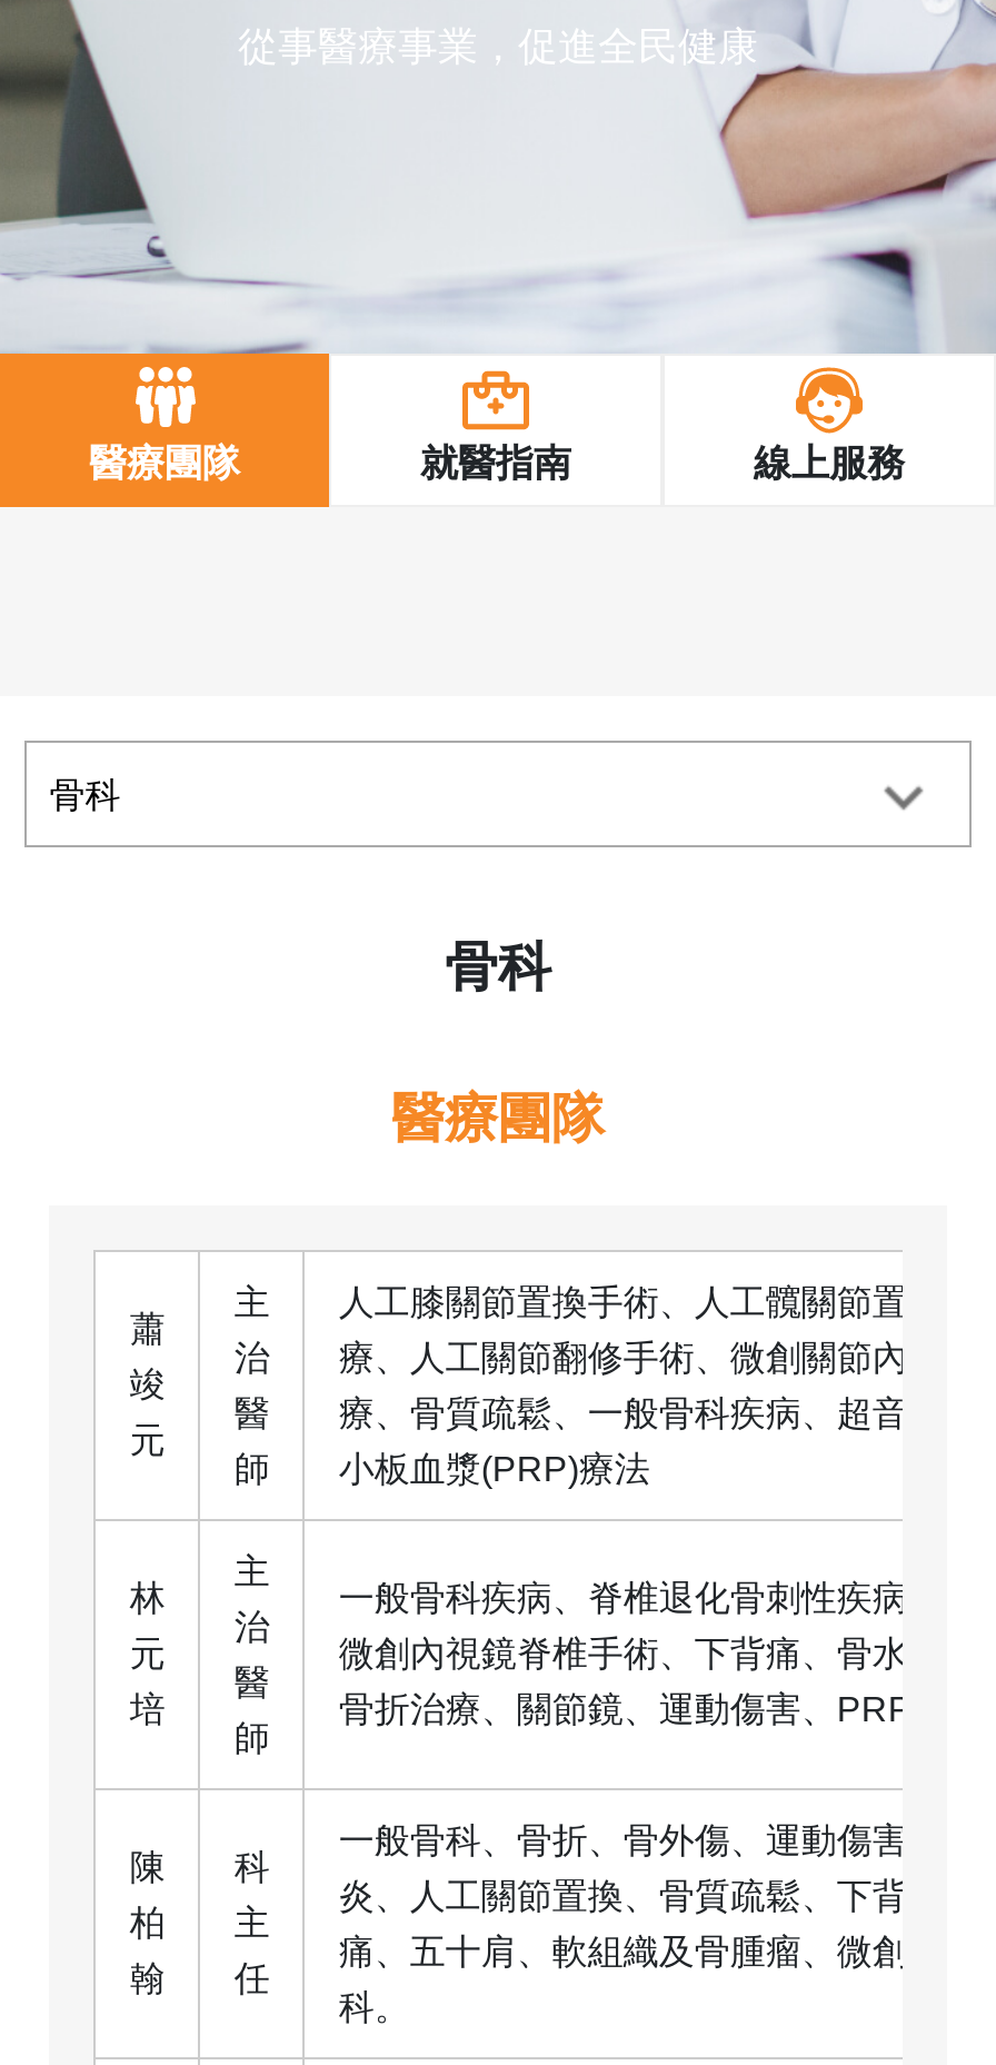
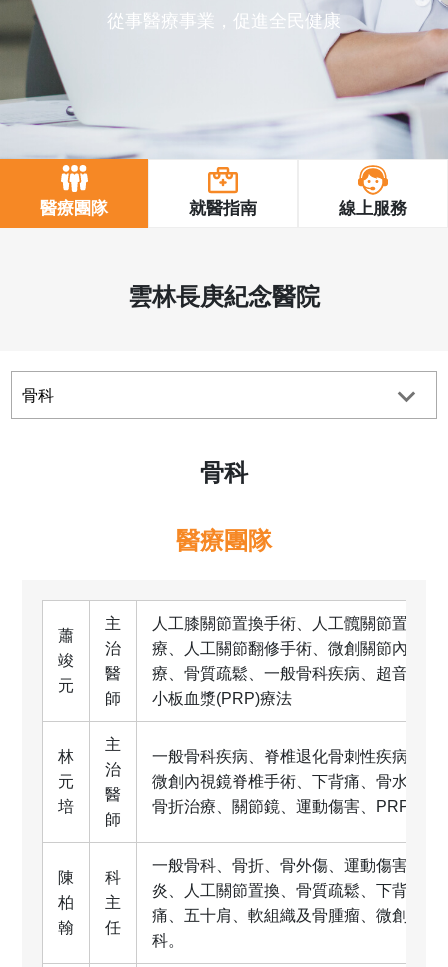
none -> [128,283,320,310] 雲林長庚紀念醫院

